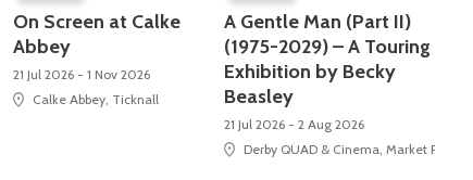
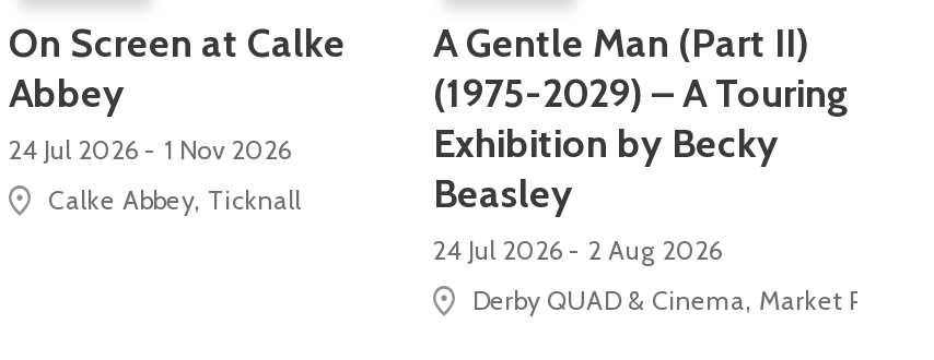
[13,66,150,83] 21 Jul 2026 - 1 Nov 2026 -> [9,134,291,166] 24 Jul 2026 - 1 Nov 2026
[224,116,364,133] 21 Jul 2026 - 2 Aug 2026 -> [433,234,722,267] 24 Jul 2026 - 2 Aug 2026

